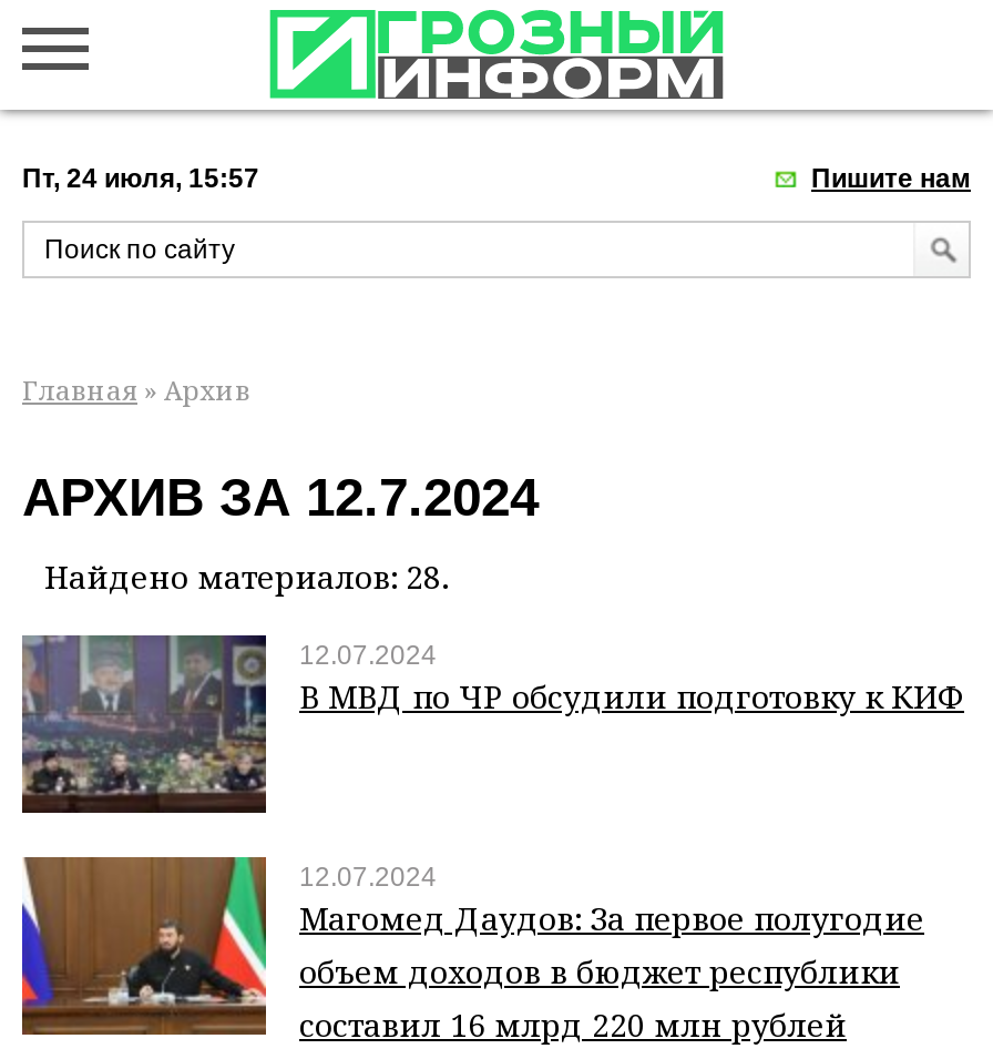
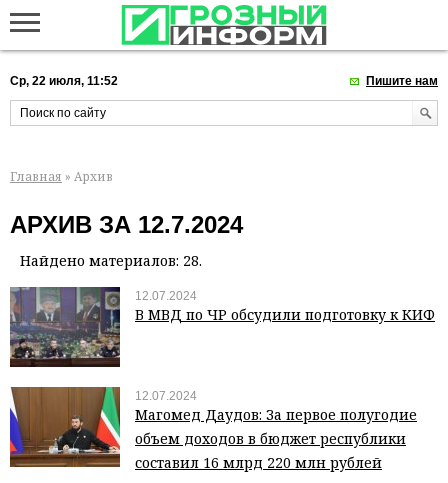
[22,163,259,194] Пт, 24 июля, 15:57 -> [10,74,118,88] Ср, 22 июля, 11:52

